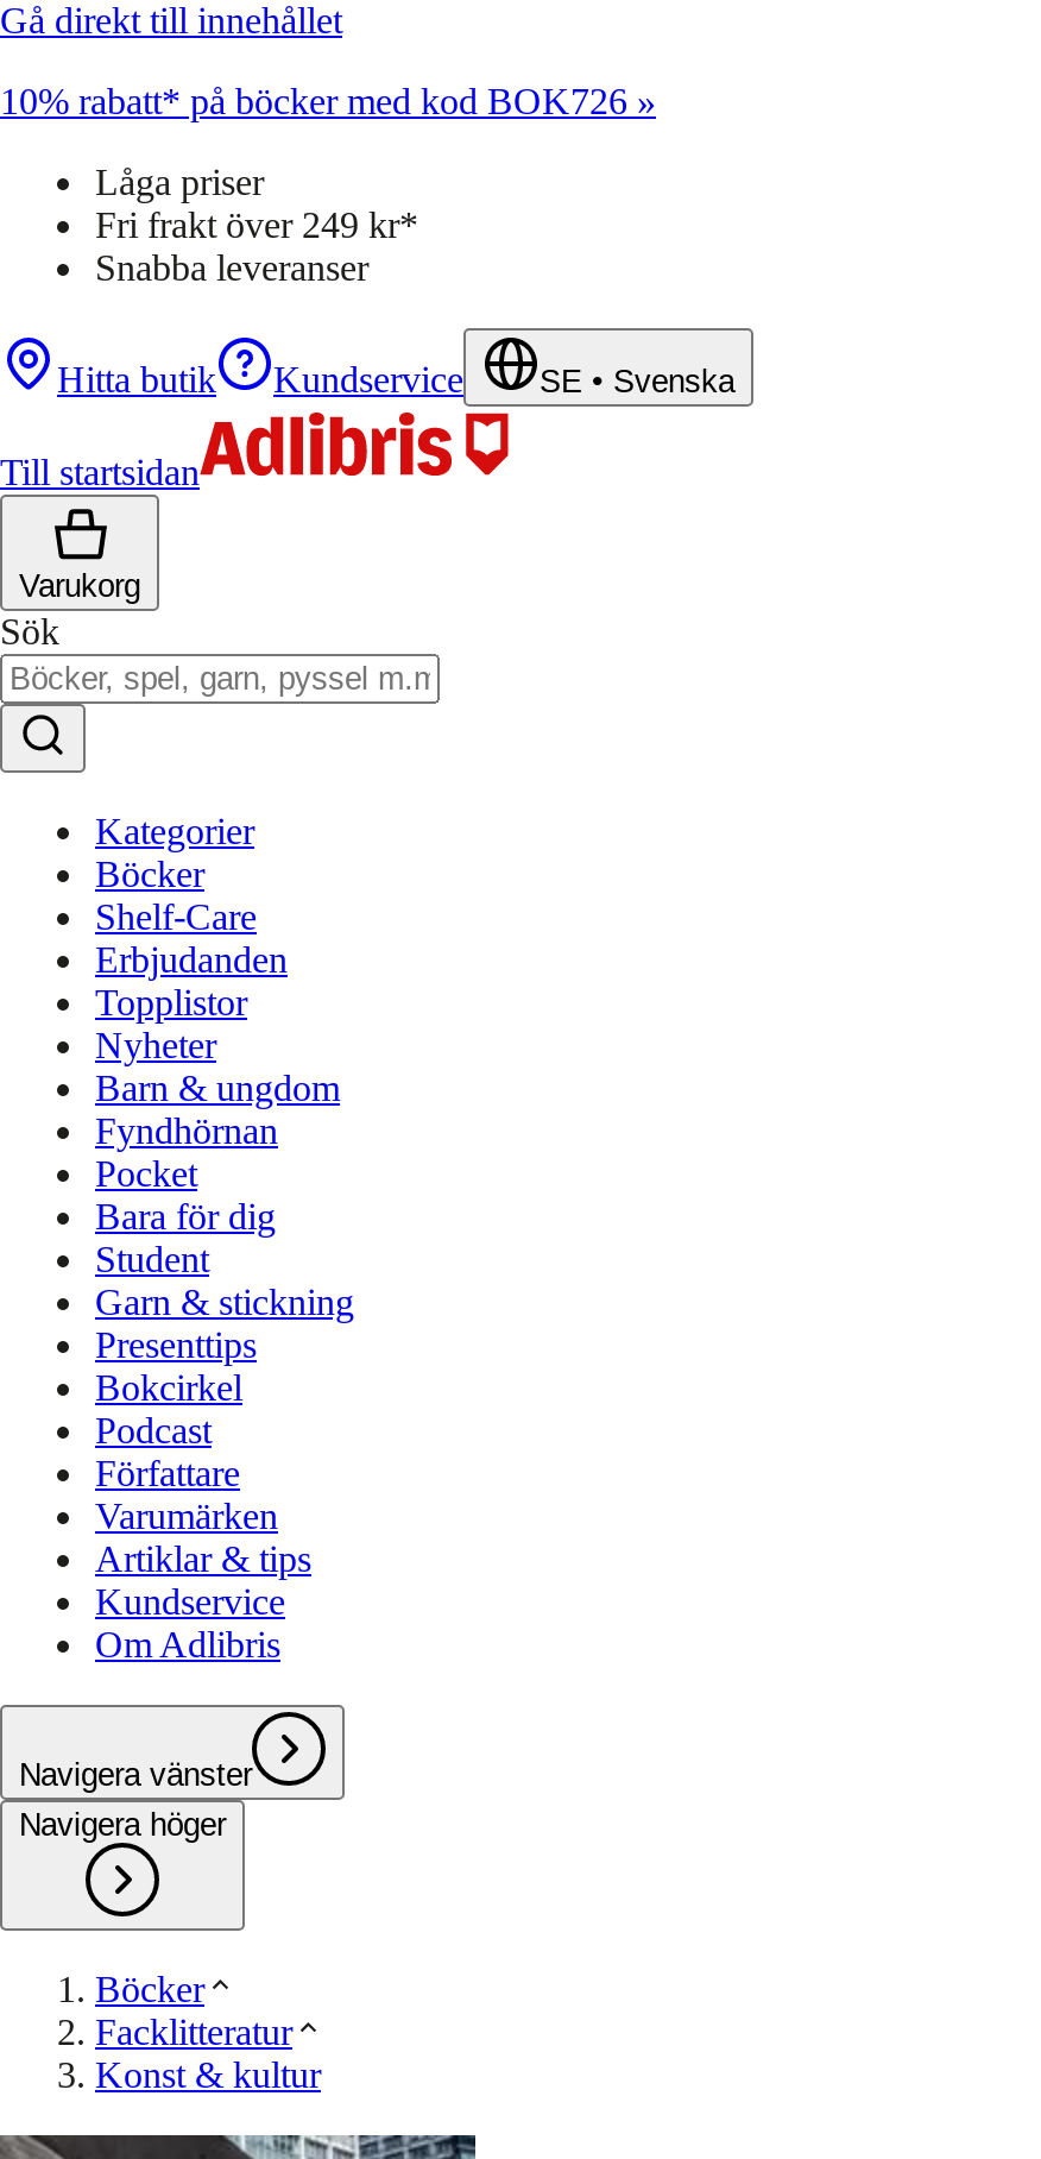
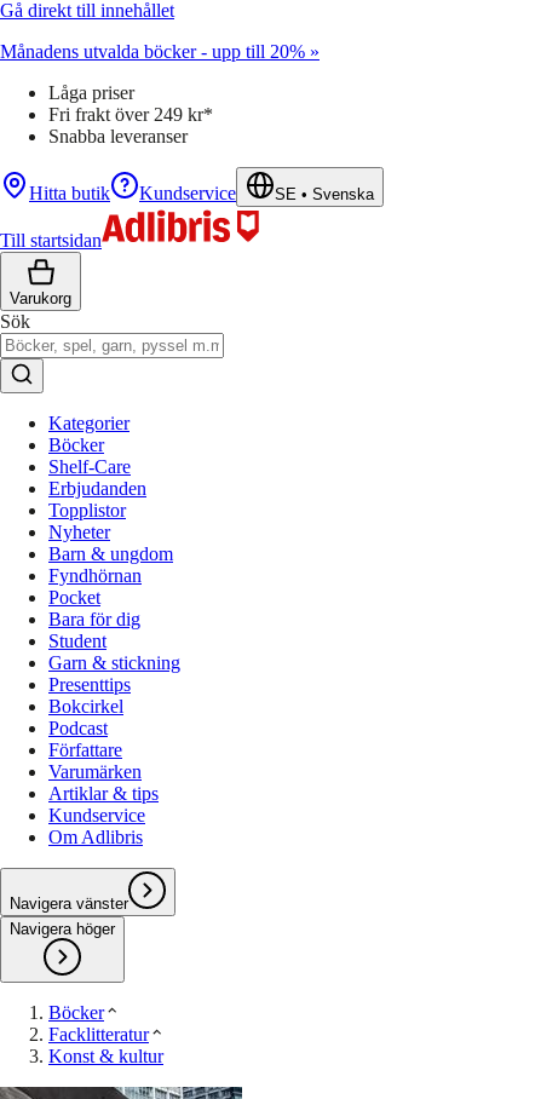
[0,81,656,121] 10% rabatt* på böcker med kod BOK726 » -> [0,41,320,62] Månadens utvalda böcker - upp till 20% »

